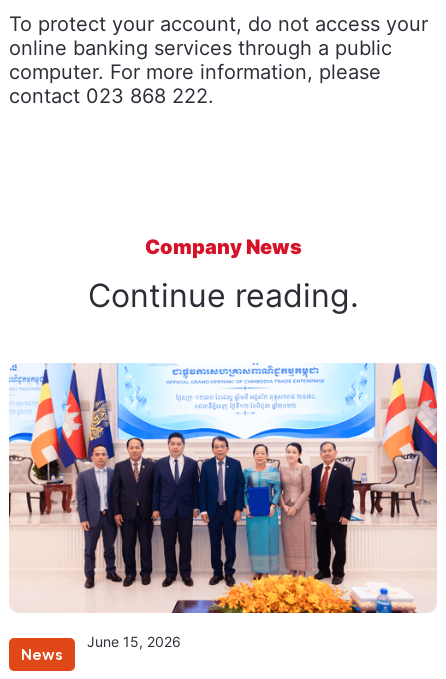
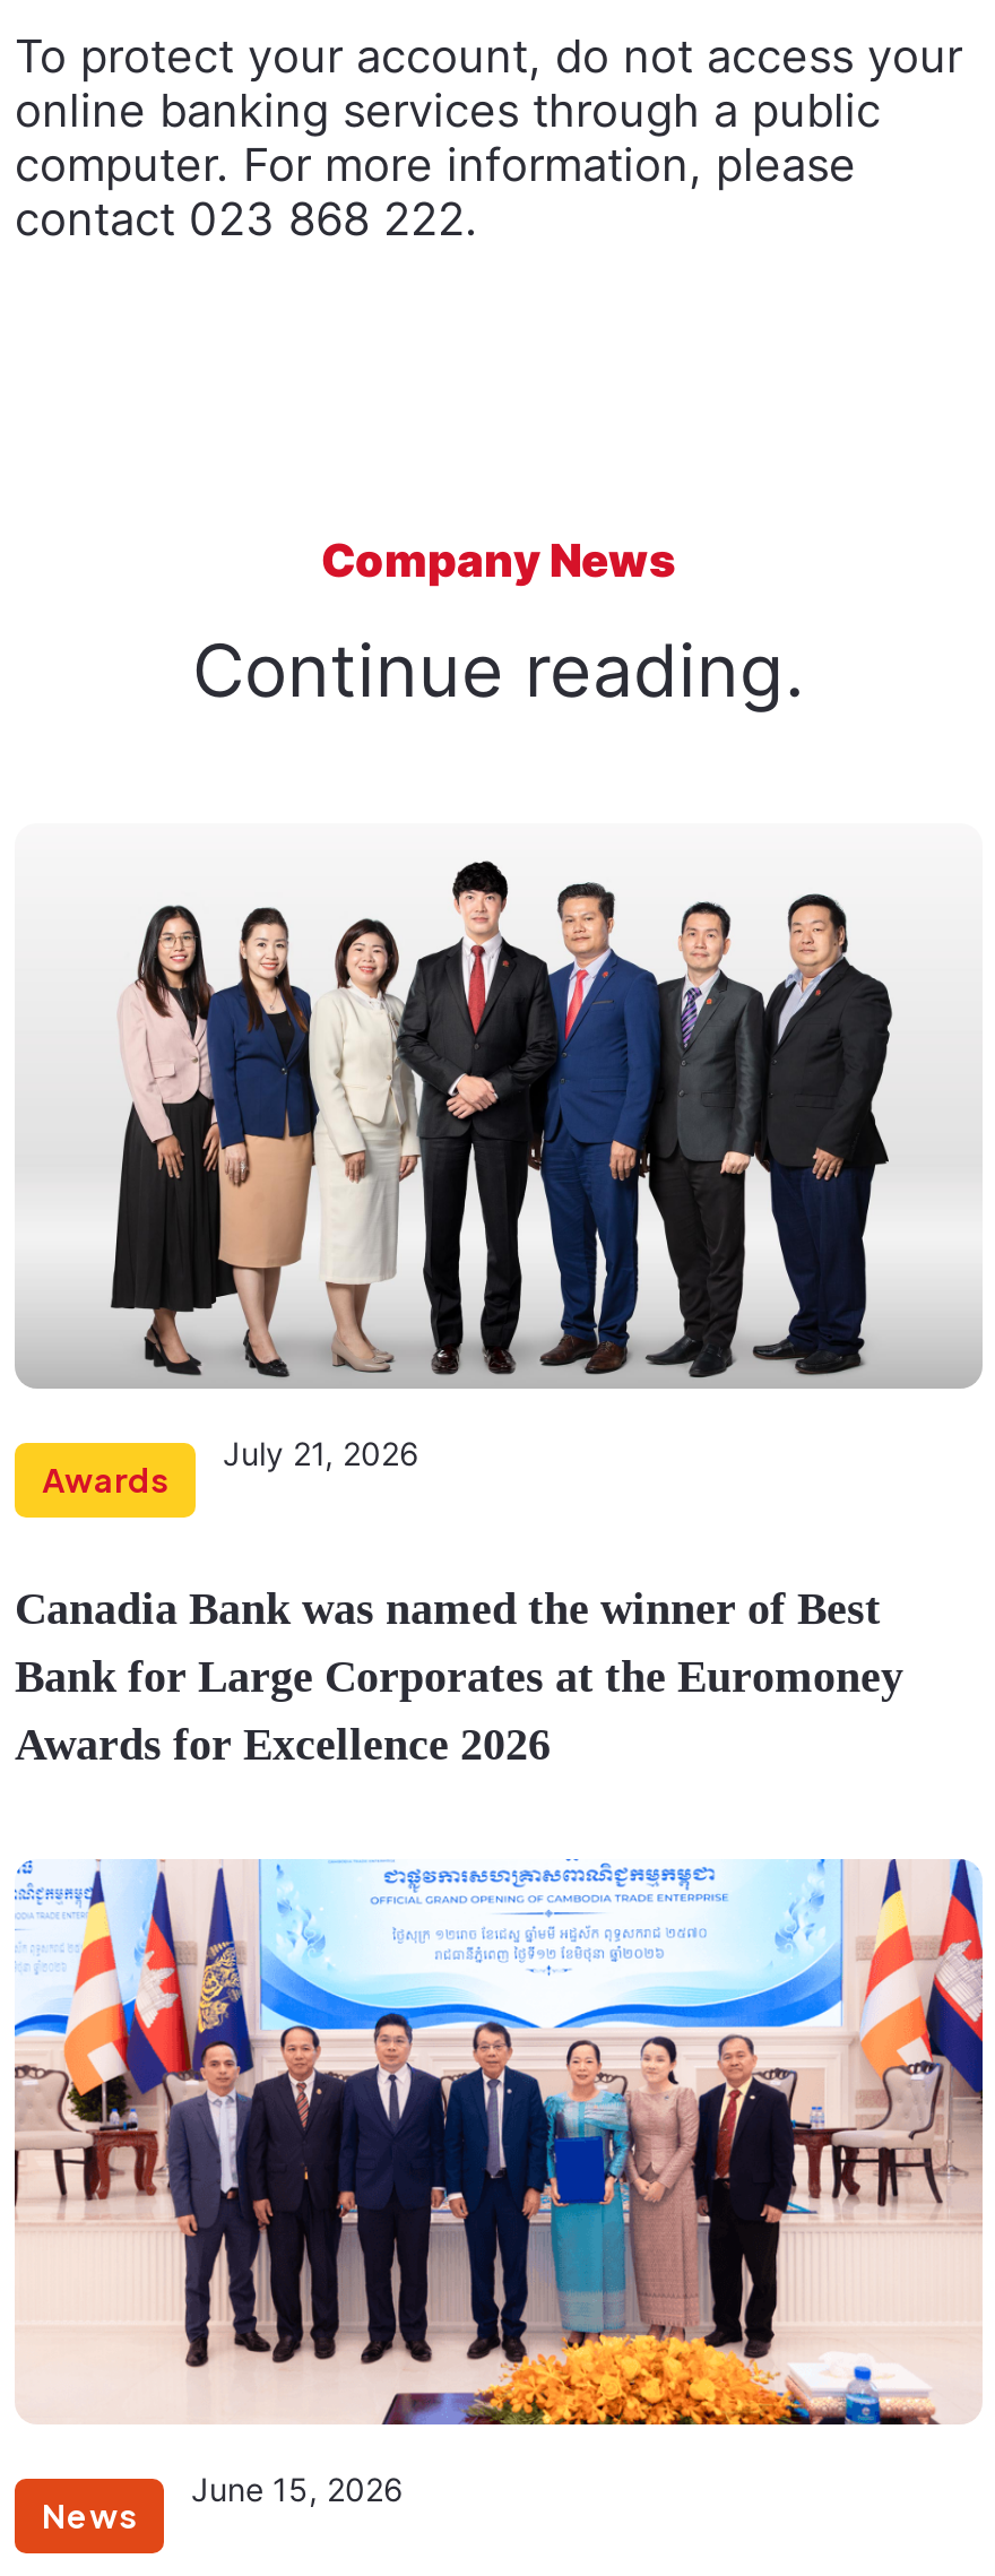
none -> [15,859,980,1767] [image] | July 21, 2026 | Canadia Bank was named the winner of Best | Bank for Large Corporates at the Euromoney | Awards for Excellence 2026
none -> [42,1459,168,1499] Awards

